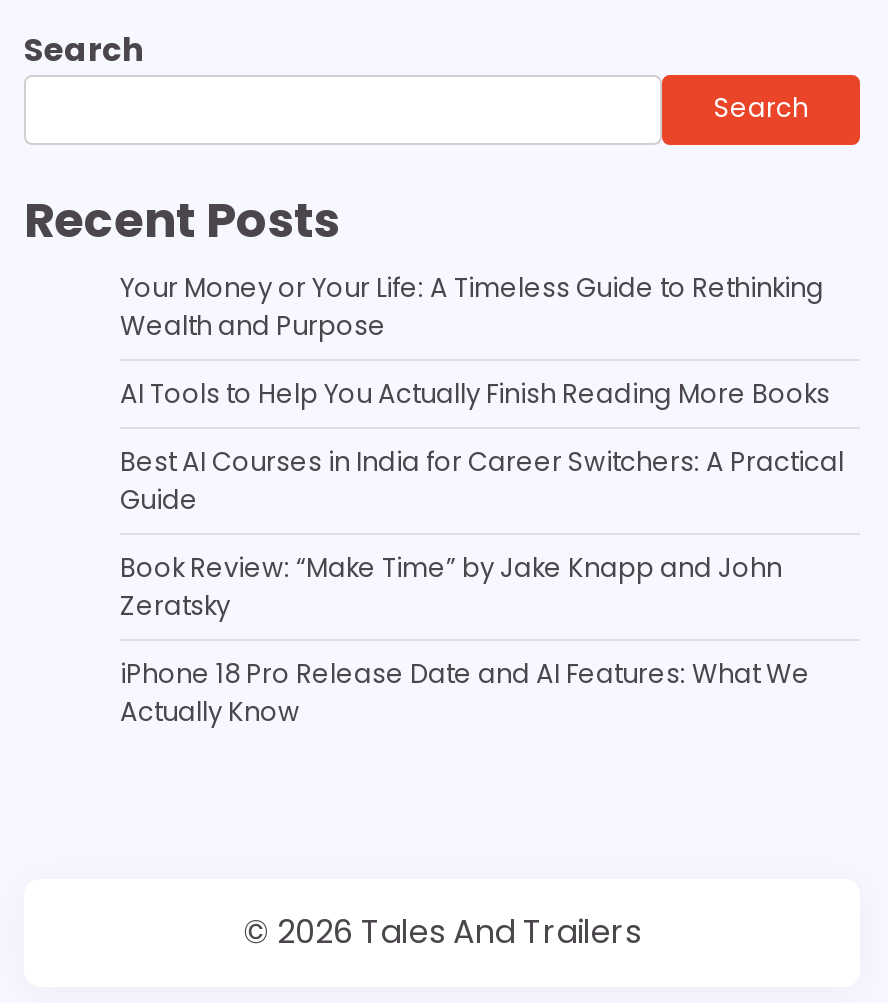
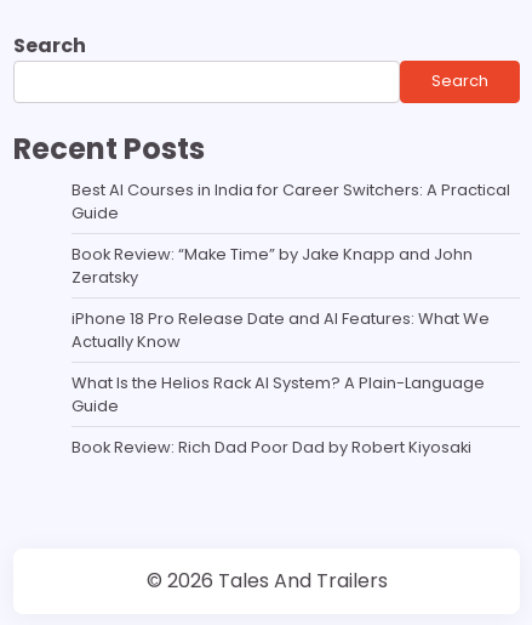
[120,268,830,412] Your Money or Your Life: A Timeless Guide to Rethinking | Wealth and Purpose | AI Tools to Help You Actually Finish Reading More Books -> none
moved [120,442,844,730] -> [71,178,510,353]: Best AI Courses in India for Career Switchers: A Practical | Guide | Book Review: “Make Time” by Jake Knapp and John | Zeratsky | iPhone 18 Pro Release Date and AI Features: What We | Actually Know
none -> [71,371,485,458] What Is the Helios Rack AI System? A Plain-Language | Guide | Book Review: Rich Dad Poor Dad by Robert Kiyosaki

